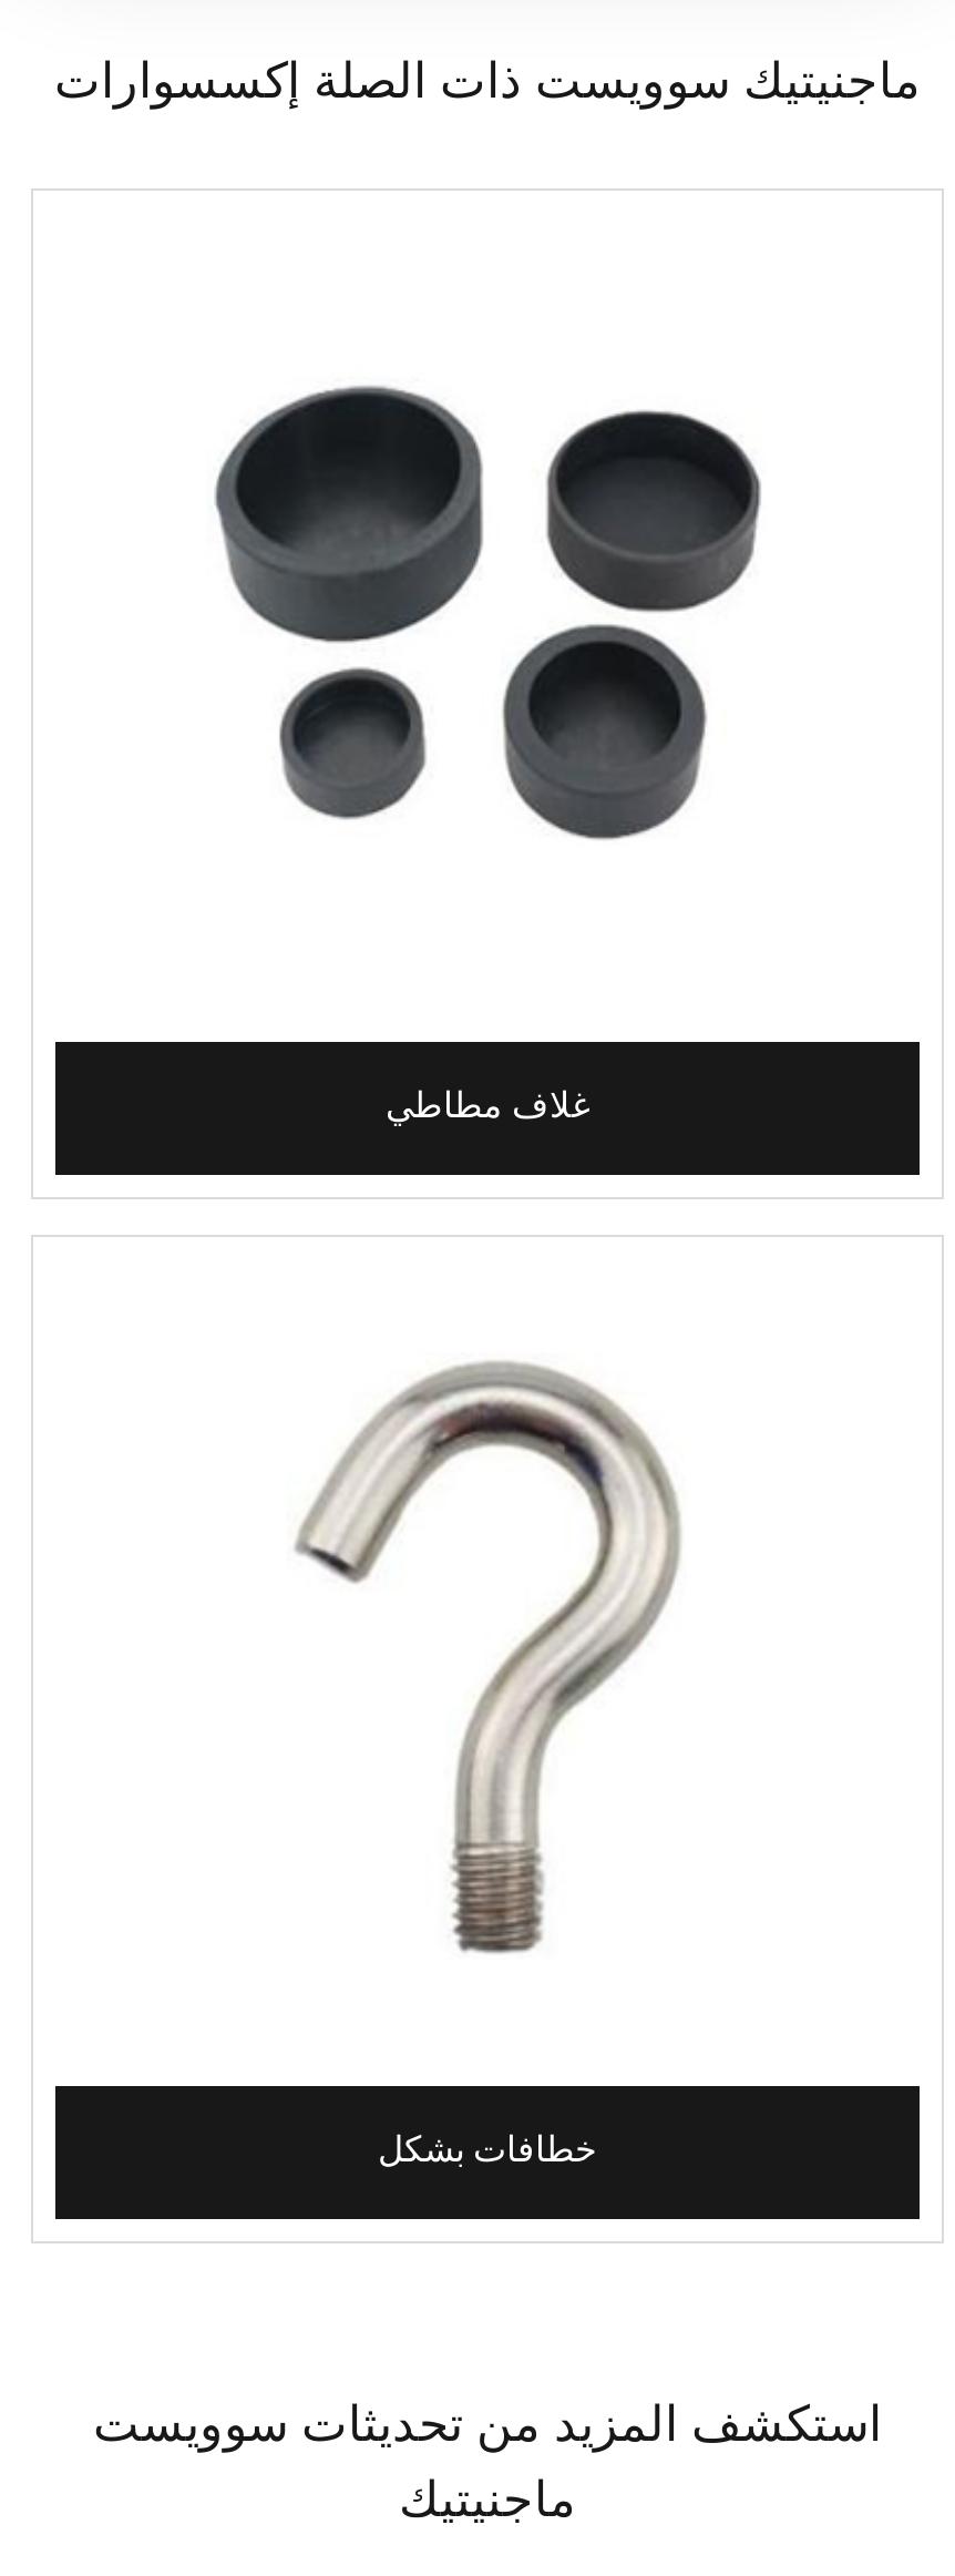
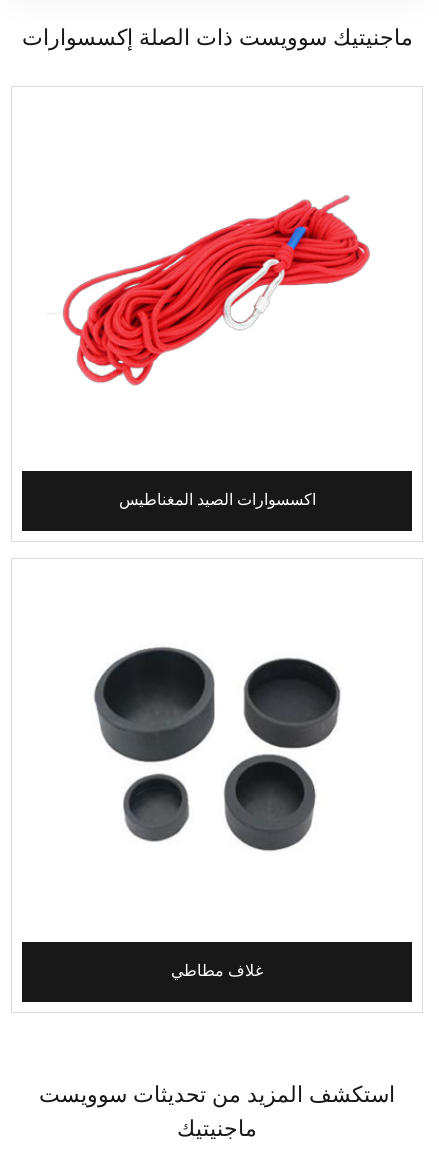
none -> [62,195,370,386] [image]
none -> [118,492,315,508] اكسسوارات الصيد المغناطيس
moved [499,410,762,842] -> [222,658,341,853]: [image]
moved [386,1090,589,1125] -> [171,964,263,980]: غلاف مطاطي
[295,1361,682,1955] [image] -> none
[378,2135,597,2170] خطافات بشكل -> none

